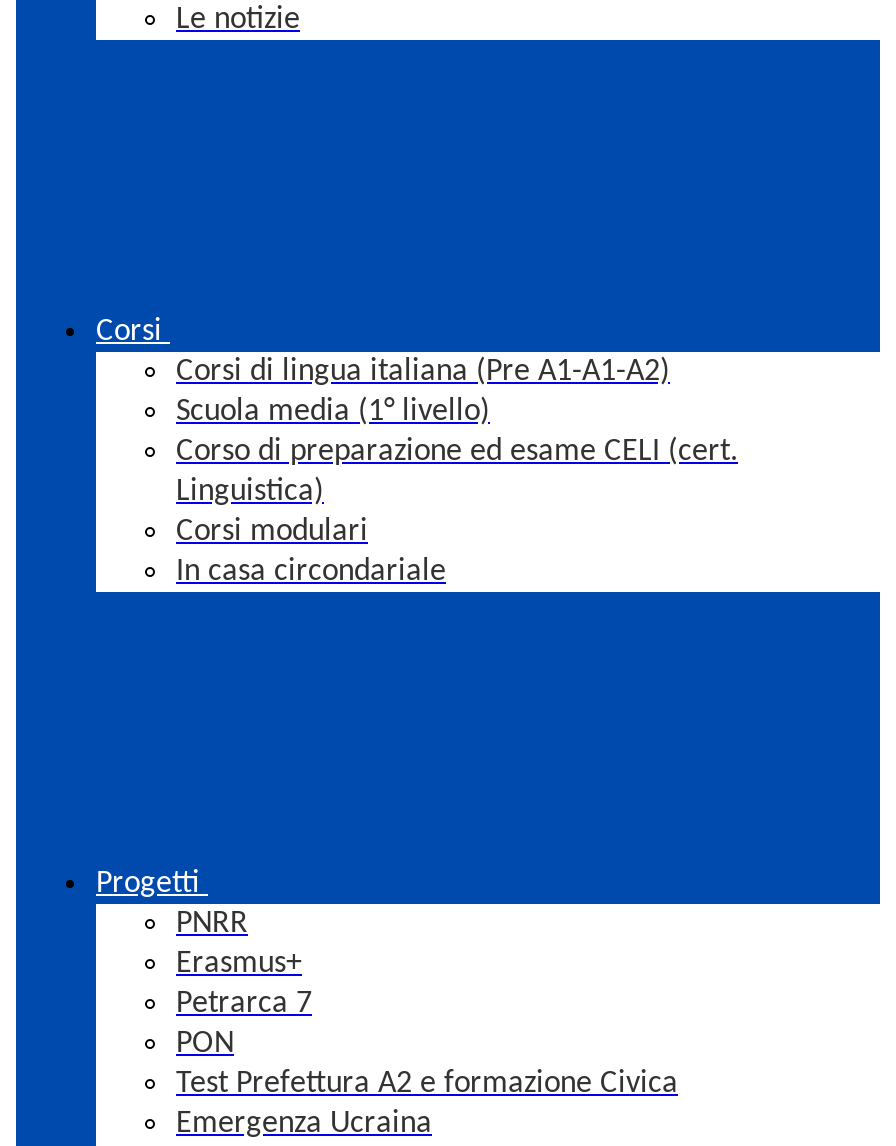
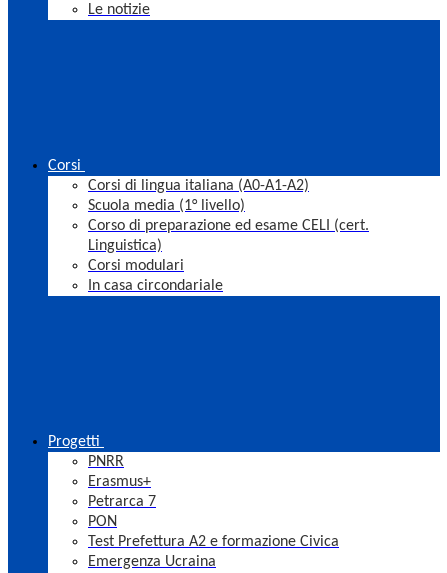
[176,357,670,389] Corsi di lingua italiana (Pre A1-A1-A2) -> [88,178,309,194] Corsi di lingua italiana (A0-A1-A2)

